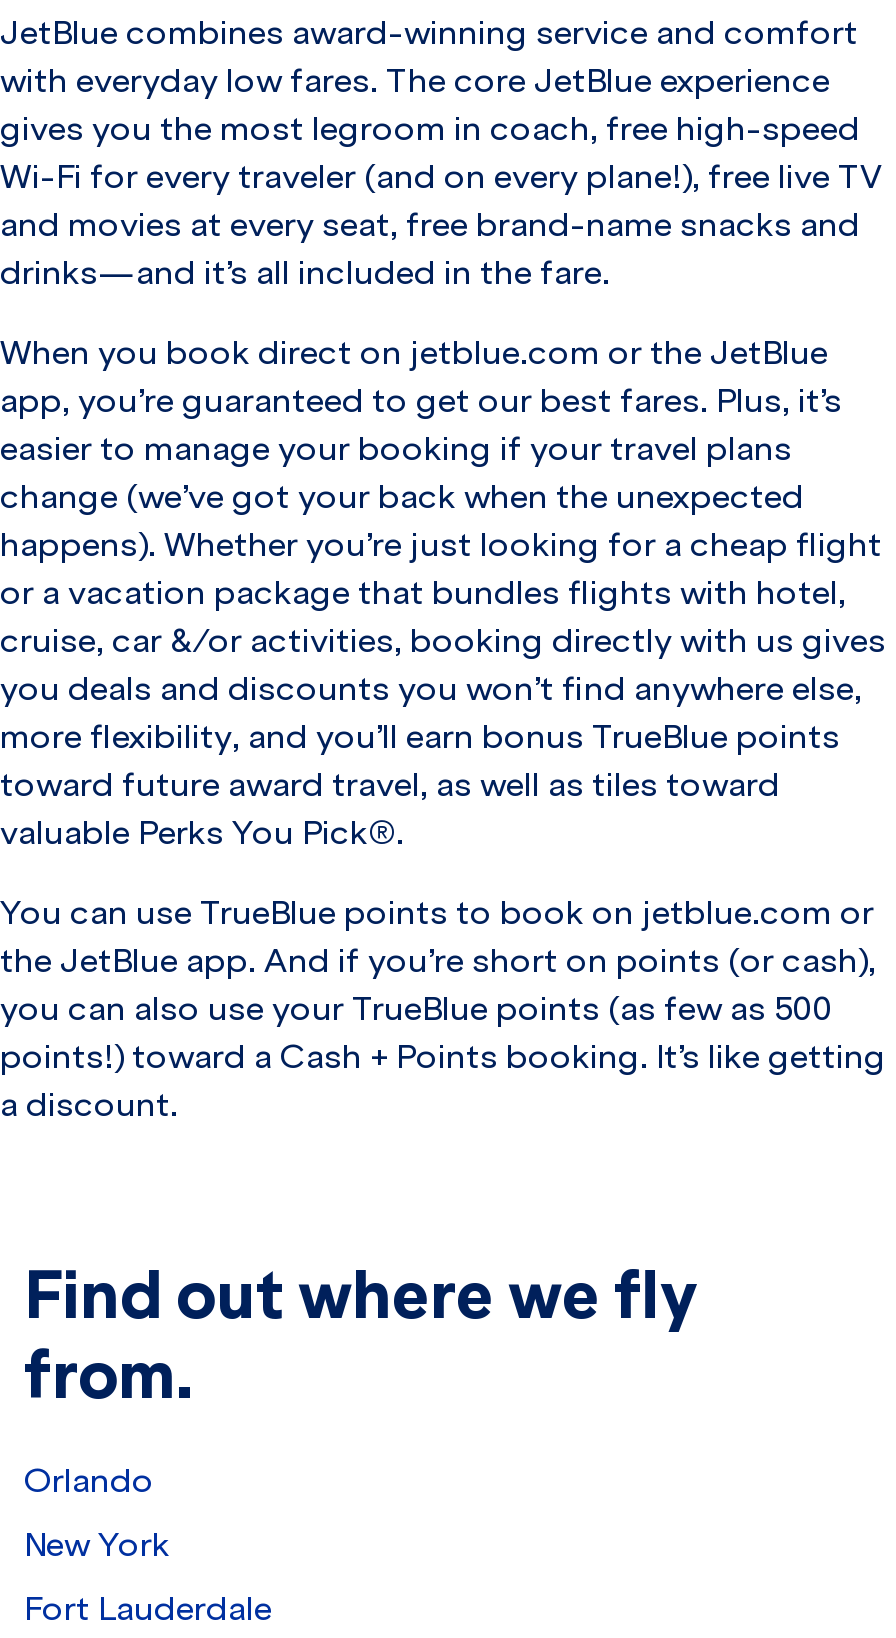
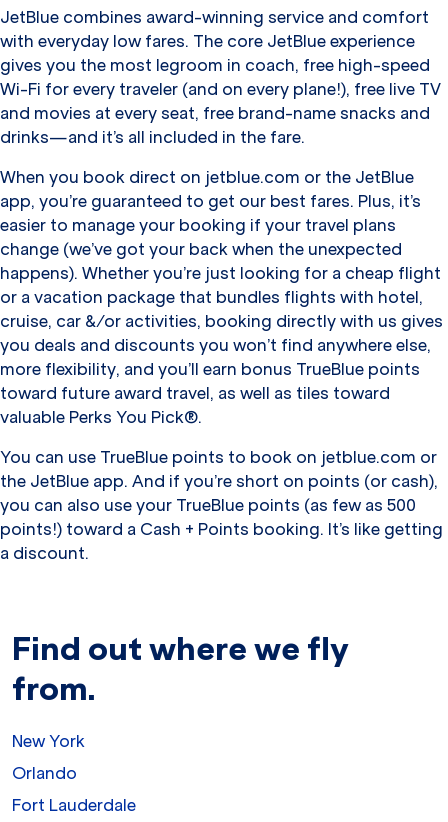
moved [24,1460,154,1500] -> [12,763,77,783]: Orlando
moved [24,1524,170,1564] -> [12,731,85,751]: New York

